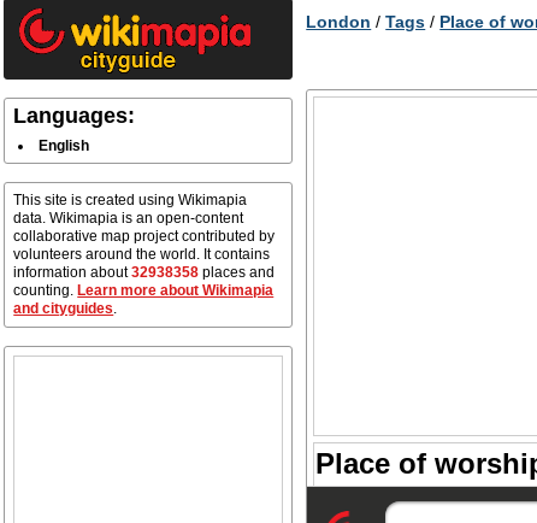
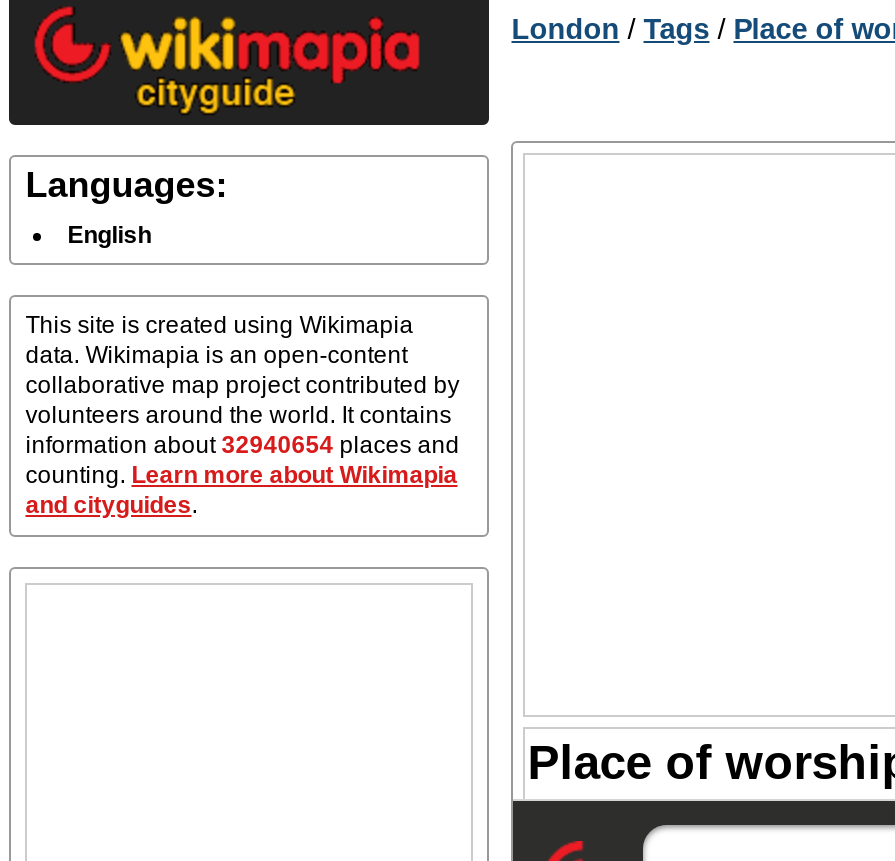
[13,264,275,281] information about 32938358 places and -> [25,431,459,459] information about 32940654 places and

